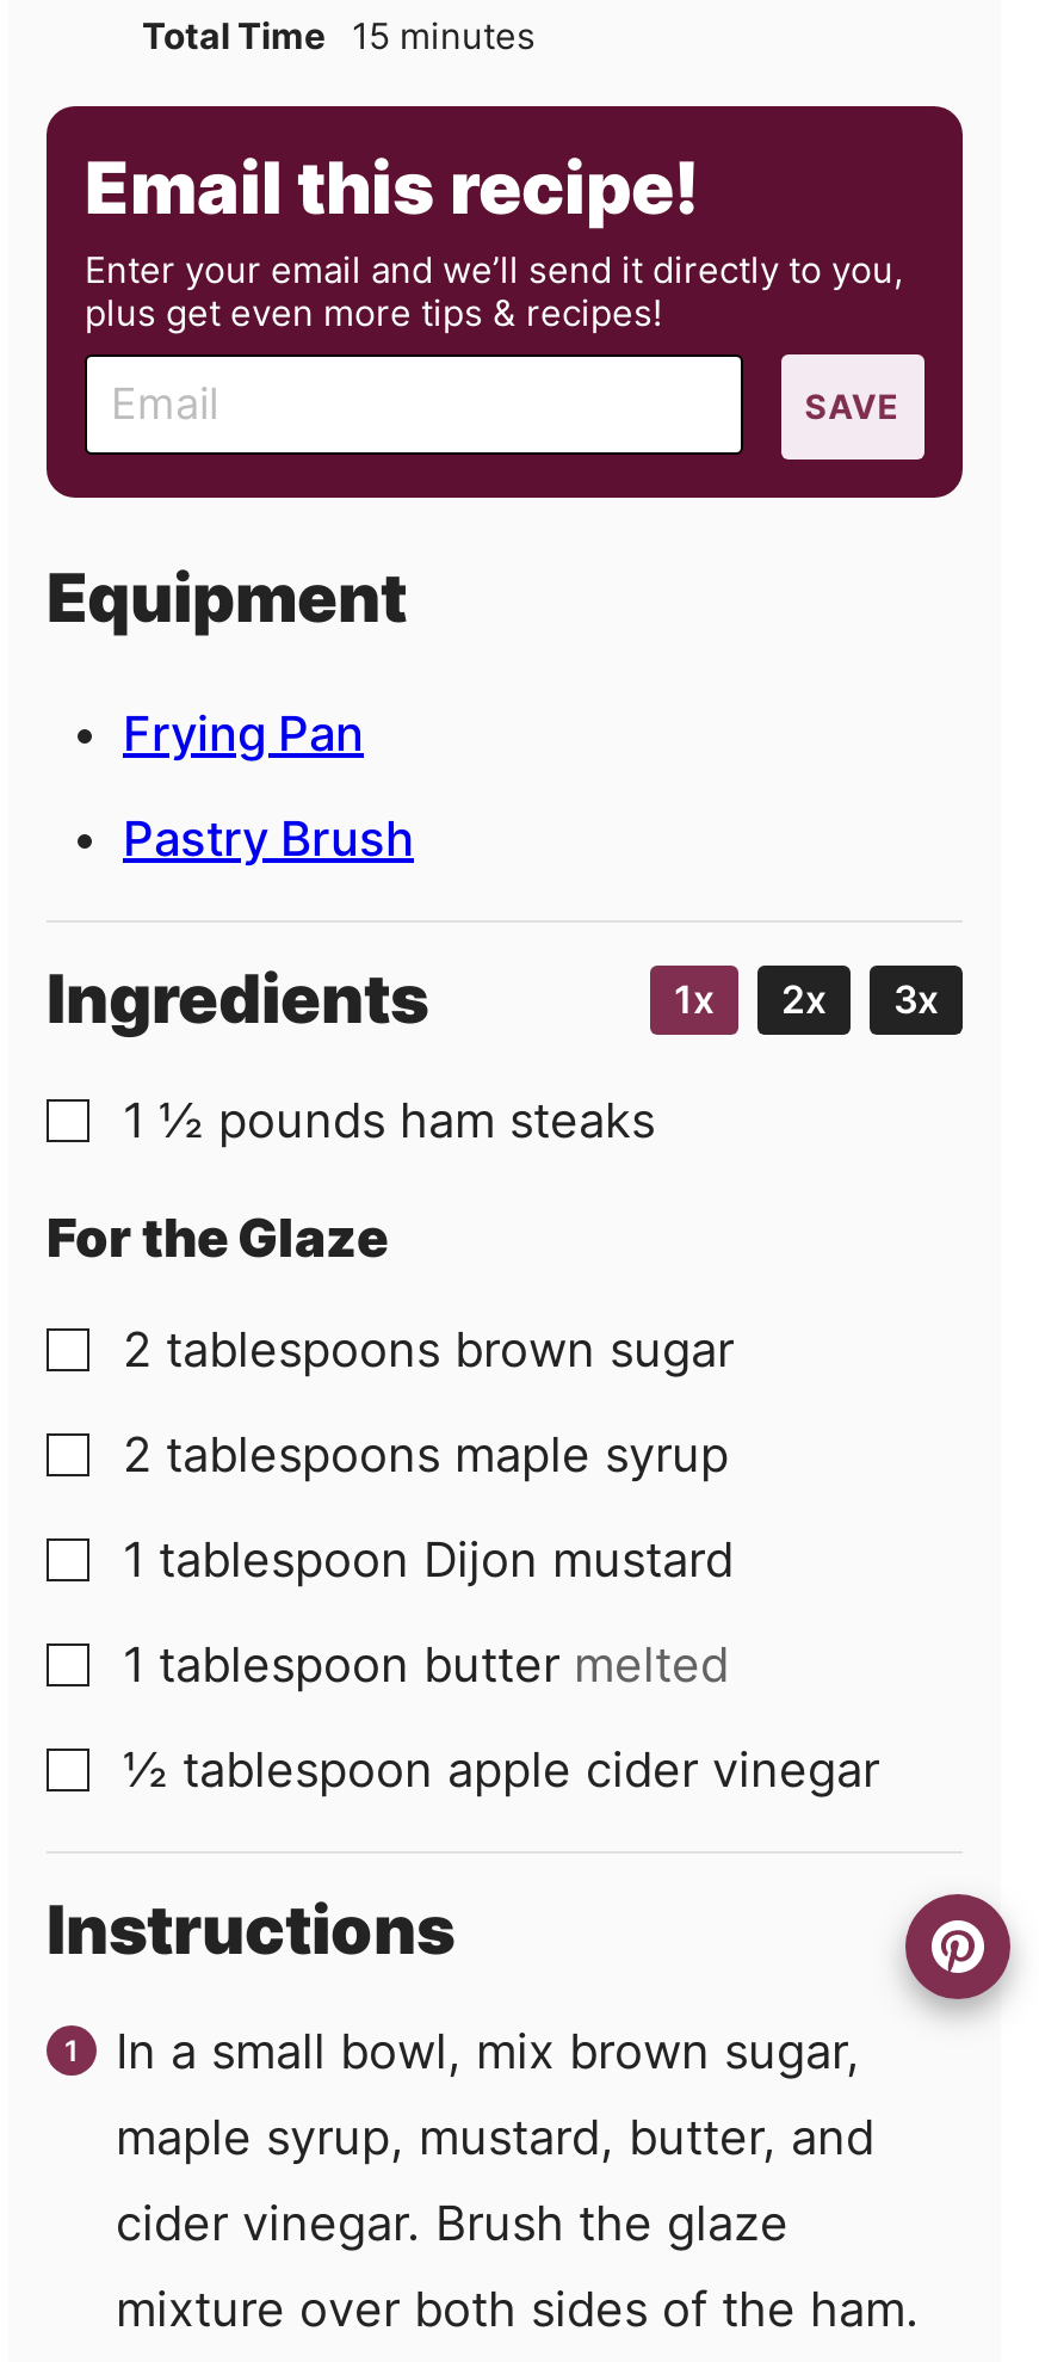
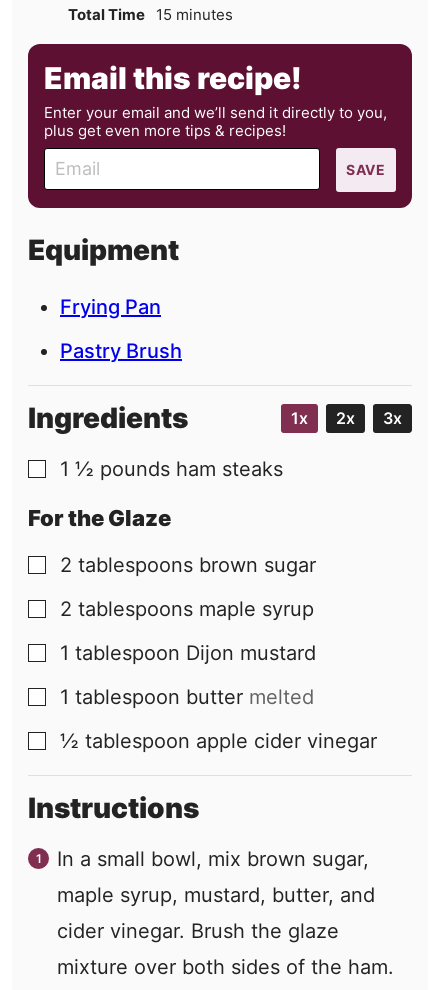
[901,1891,1015,2017] [image] -> none

